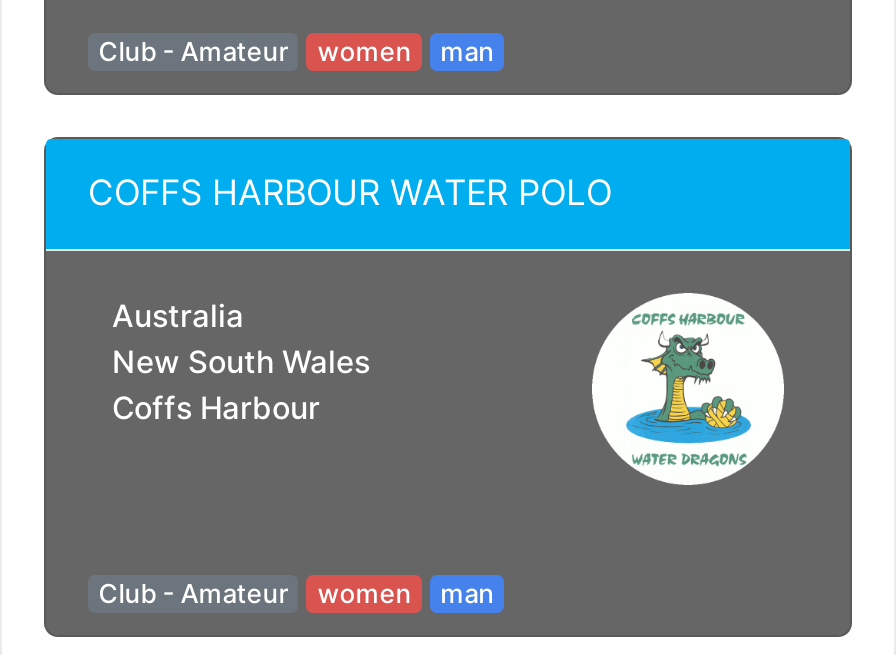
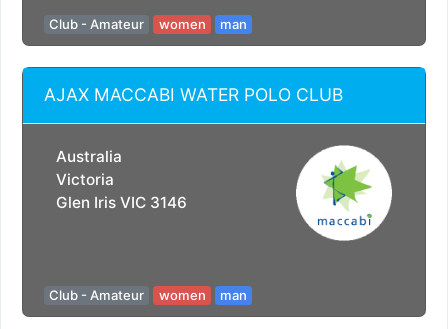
[88,172,612,214] COFFS HARBOUR WATER POLO -> [44,84,343,105] AJAX MACCABI WATER POLO CLUB
[624,312,752,466] [image] -> [313,155,375,230] [image]
[112,343,370,427] New South Wales | Coffs Harbour -> [56,169,187,211] Victoria | Glen Iris VIC 3146

